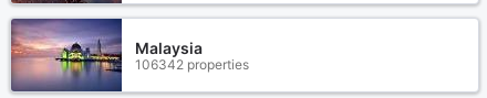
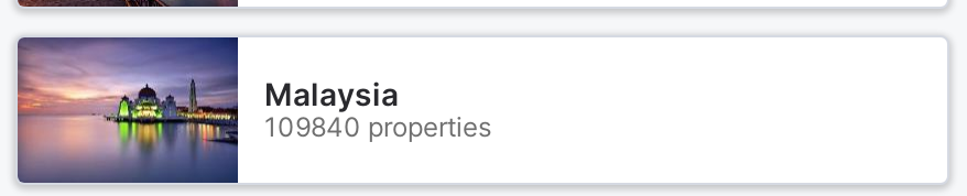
[135,56,249,72] 106342 properties -> [264,111,491,144] 109840 properties

